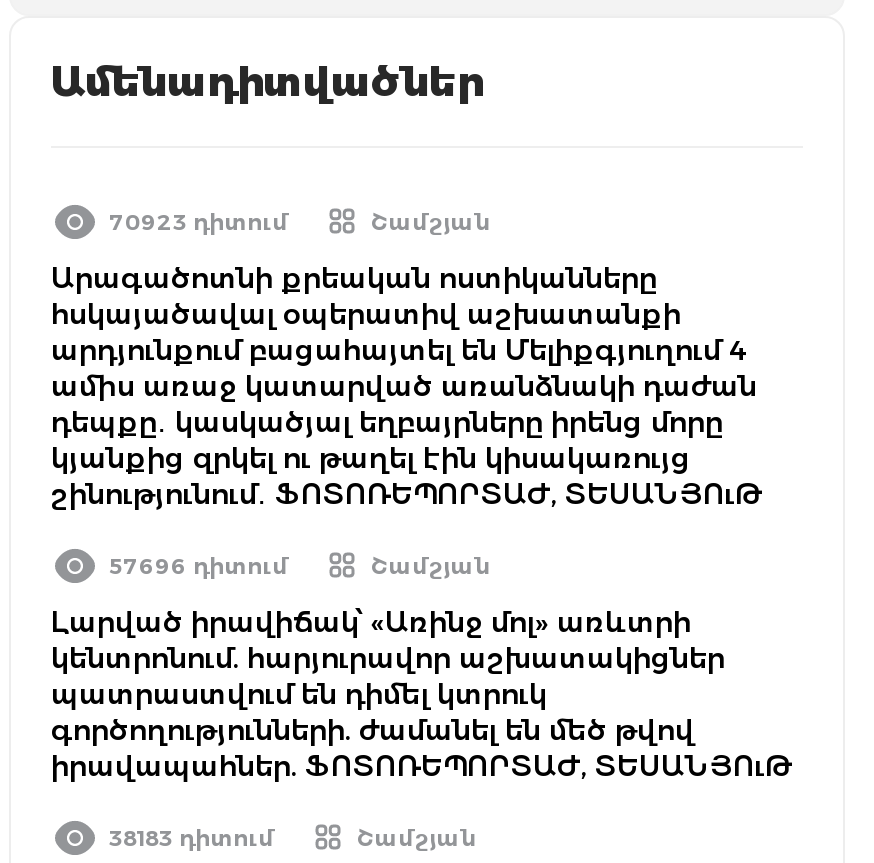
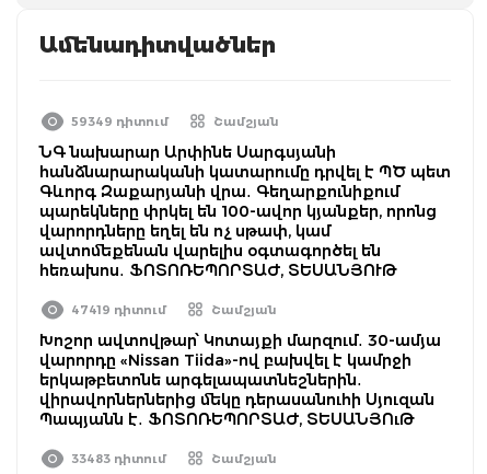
[109,207,289,235] 70923 դիտում -> [71,114,169,129] 59349 դիտում
[51,259,763,511] Արագածոտնի քրեական ոստիկանները | հսկայածավալ օպերատիվ աշխատանքի | արդյունքում բացահայտել են Մելիքգյուղում 4 | ամիս առաջ կատարված առանձնակի դաժան | դեպքը․ կասկածյալ եղբայրները իրենց մորը | կյանքից զրկել ու թաղել էին կիսակառույց | շինությունում․ ՖՈՏՈՌԵՊՈՐՏԱԺ, ՏԵՍԱՆՅՈւԹ -> [39,142,451,280] ՆԳ նախարար Արփինե Սարգսյանի | հանձնարարականի կատարումը դրվել է ՊԾ պետ | Գևորգ Զաքարյանի վրա․ Գեղարքունիքում | պարեկները փրկել են 100-ավոր կյանքեր, որոնց | վարորդները եղել են ոչ սթափ, կամ | ավտոմեքենան վարելիս օգտագործել են | հեռախոս․ ՖՈՏՈՌԵՊՈՐՏԱԺ, ՏԵՍԱՆՅՈՒԹ
[109,551,289,579] 57696 դիտում -> [71,302,166,317] 47419 դիտում
[51,603,793,783] Լարված իրավիճակ՝ «Առինջ մոլ» առևտրի | կենտրոնում. հարյուրավոր աշխատակիցներ | պատրաստվում են դիմել կտրուկ | գործողությունների. ժամանել են մեծ թվով | իրավապահներ. ՖՈՏՈՌԵՊՈՐՏԱԺ, ՏԵՍԱՆՅՈւԹ -> [39,330,441,429] Խոշոր ավտովթար՝ Կոտայքի մարզում․ 30-ամյա | վարորդը «Nissan Tiida»-ով բախվել է կամրջի | երկաթբետոնե արգելապատնեշներին․ | վիրավորներներից մեկը դերասանուհի Սյուզան | Պապյանն է․ ՖՈՏՈՌԵՊՈՐՏԱԺ, ՏԵՍԱՆՅՈւԹ
[109,823,275,851] 38183 դիտում -> [71,451,166,466] 33483 դիտում

